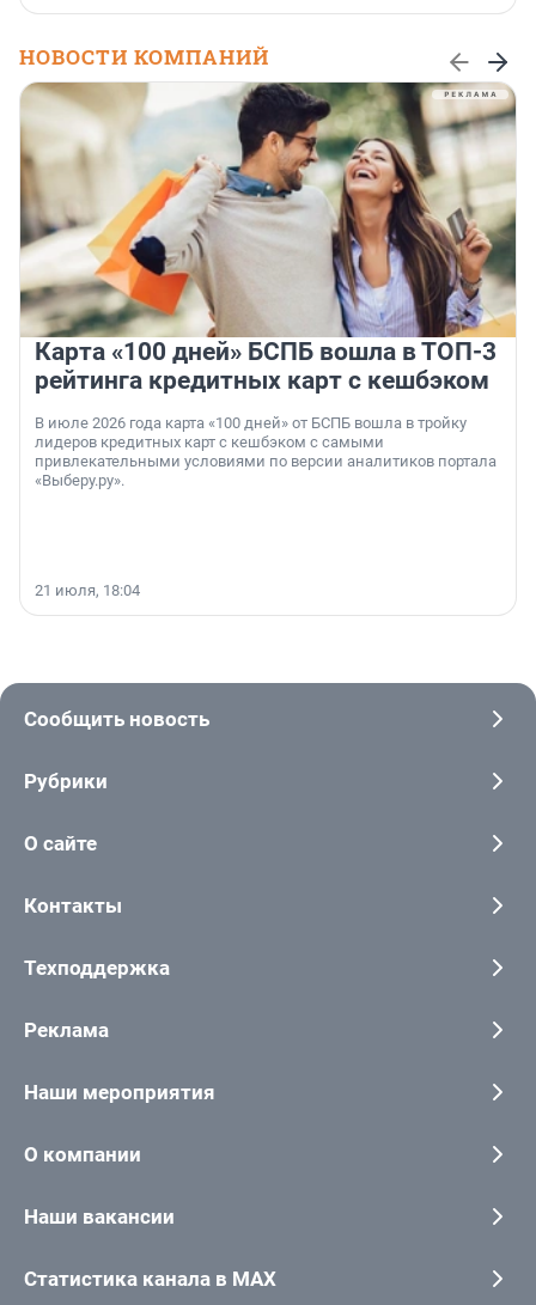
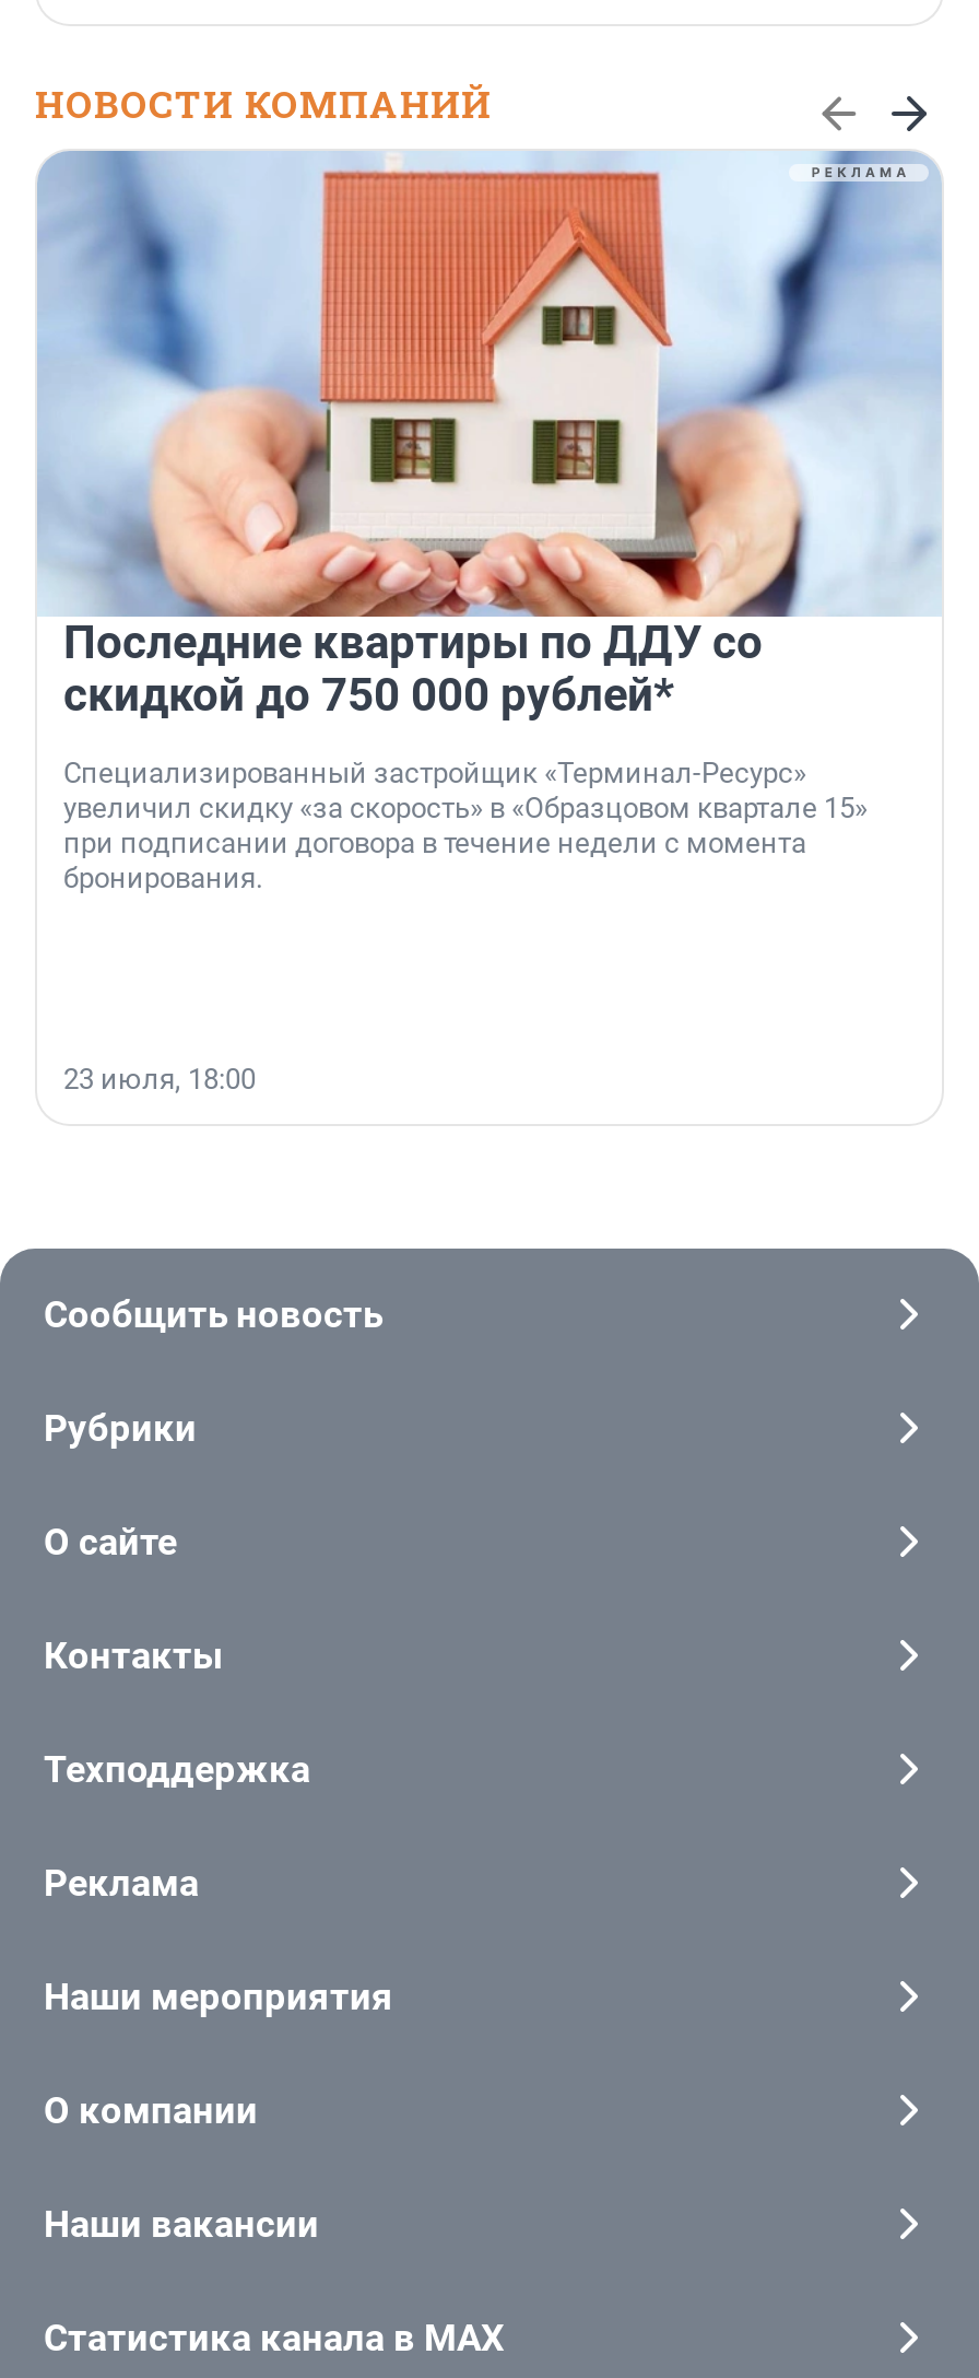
[19,81,517,395] [image] | Карта «100 дней» БСПБ вошла в ТОП-3 | рейтинга кредитных карт с кешбэком -> [35,149,942,722] [image] | Последние квартиры по ДДУ со | скидкой до 750 000 рублей*
[35,414,497,489] В июле 2026 года карта «100 дней» от БСПБ вошла в тройку | лидеров кредитных карт с кешбэком с самыми | привлекательными условиями по версии аналитиков портала | «Выберу.ру». -> [63,757,868,895] Специализированный застройщик «Терминал-Ресурс» | увеличил скидку «за скорость» в «Образцовом квартале 15» | при подписании договора в течение недели с момента | бронирования.
[35,581,140,599] 21 июля, 18:04 -> [63,1063,256,1096] 23 июля, 18:00

